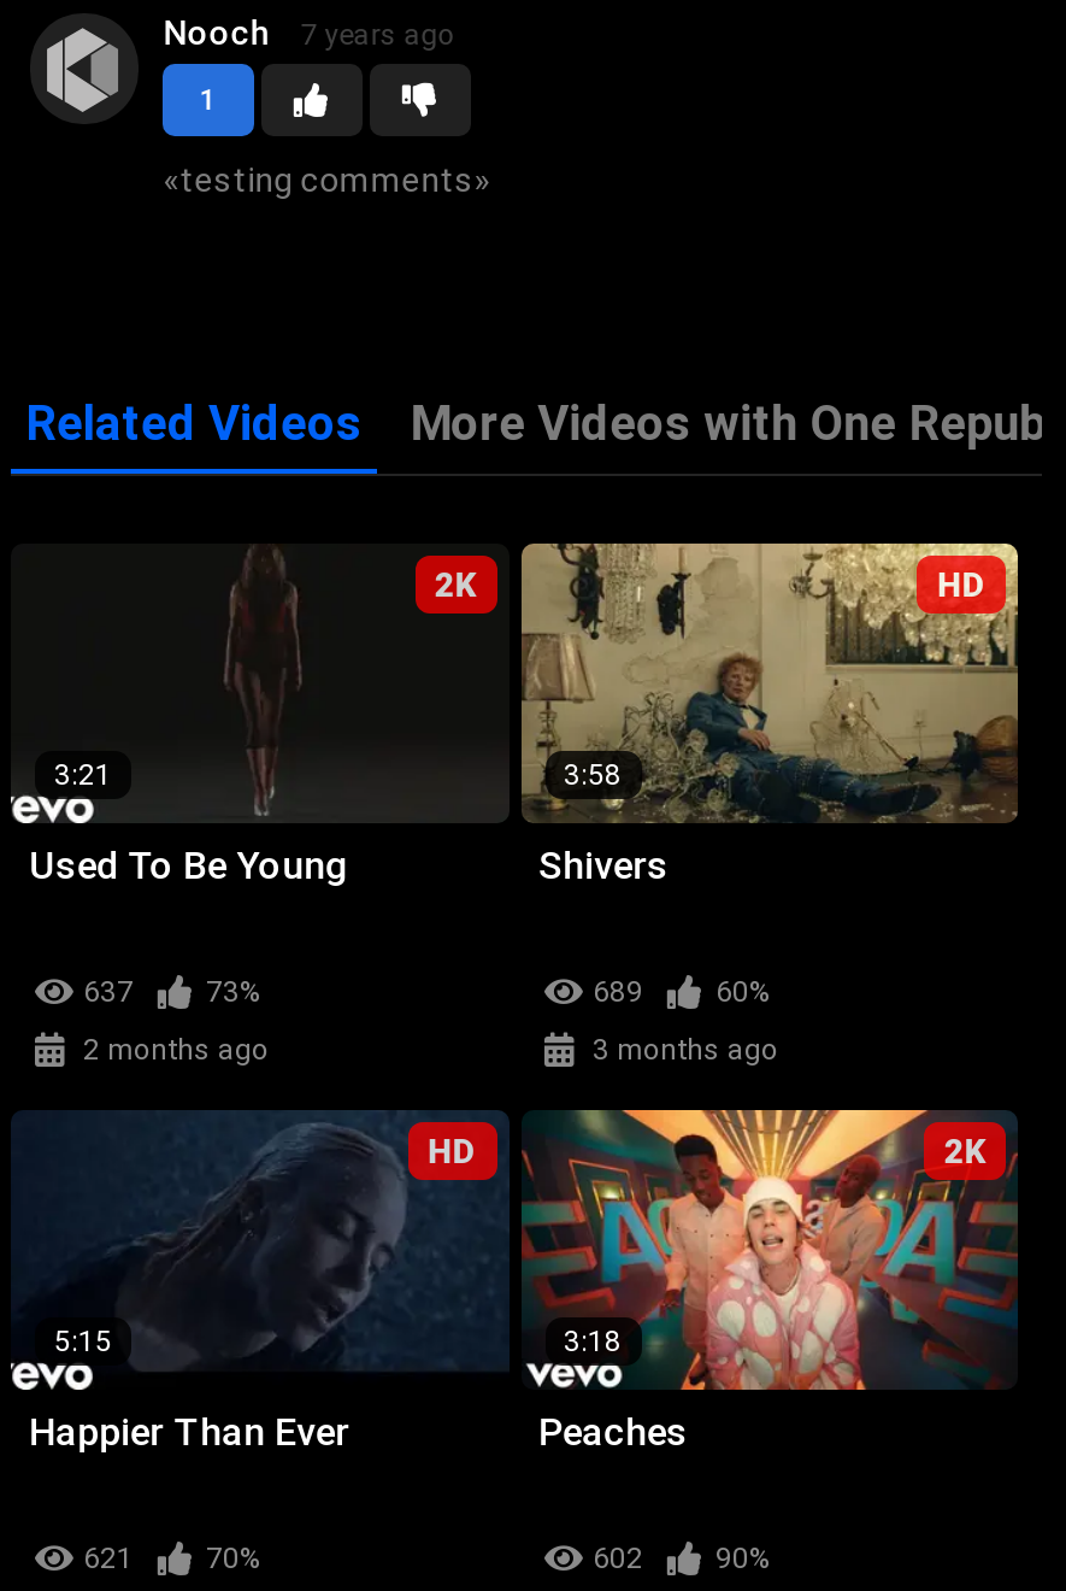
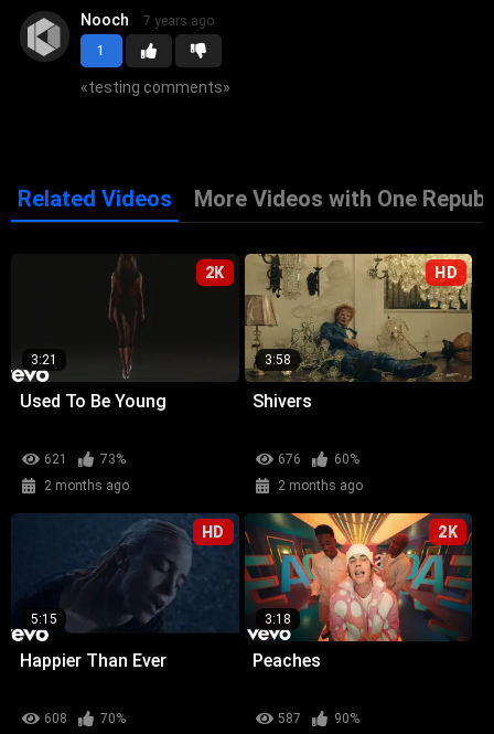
[83,974,134,1008] 637 -> [44,451,67,467] 621
[593,974,643,1008] 689 -> [277,451,300,467] 676
[593,1032,778,1066] 3 months ago -> [277,478,362,493] 2 months ago
[83,1541,134,1575] 621 -> [44,711,67,726] 608
[593,1541,643,1575] 602 -> [277,711,300,726] 587

